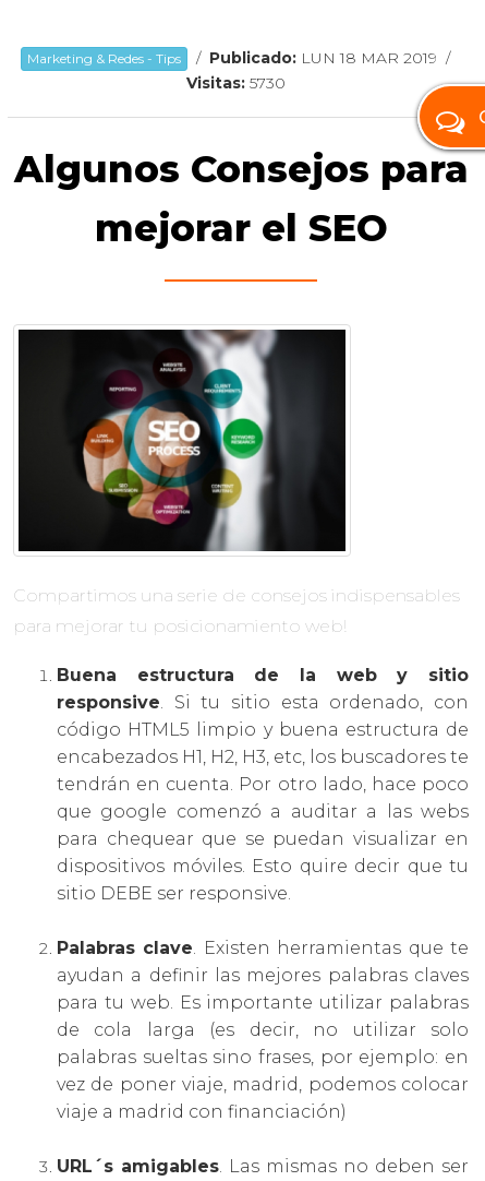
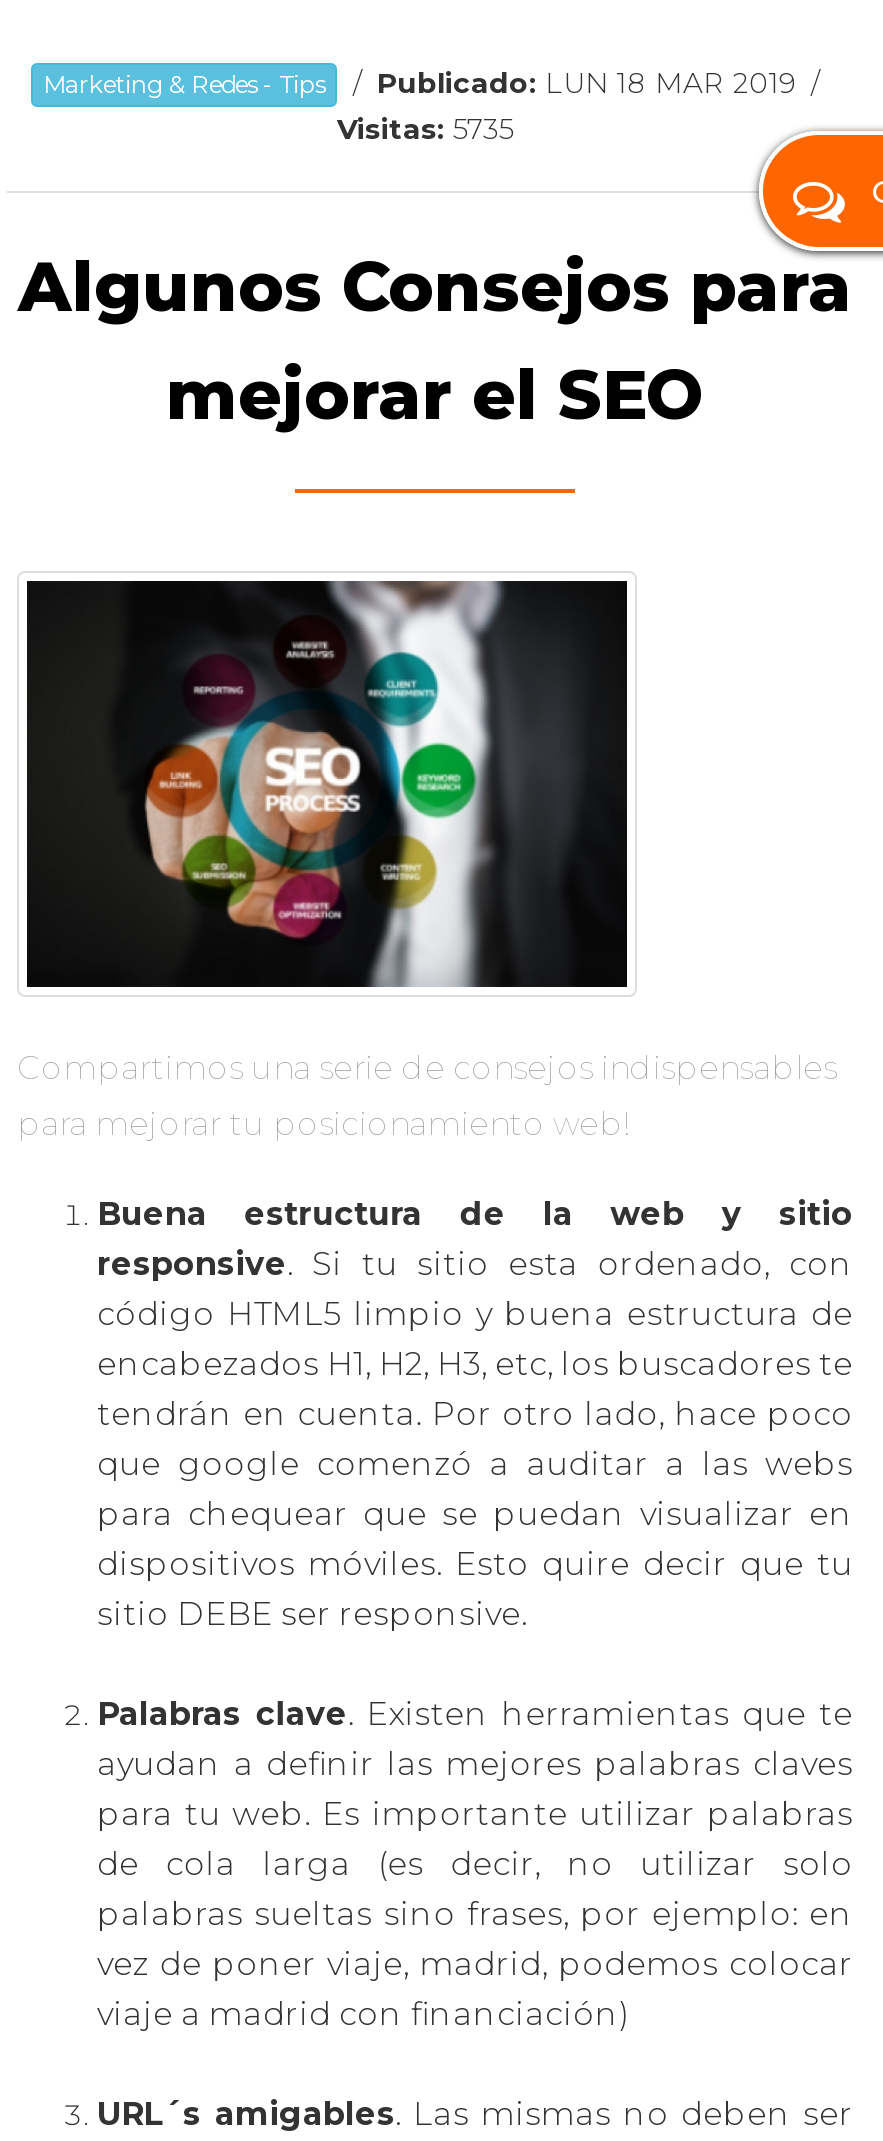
[186,73,285,93] Visitas: 5730 -> [337,112,513,148] Visitas: 5735

